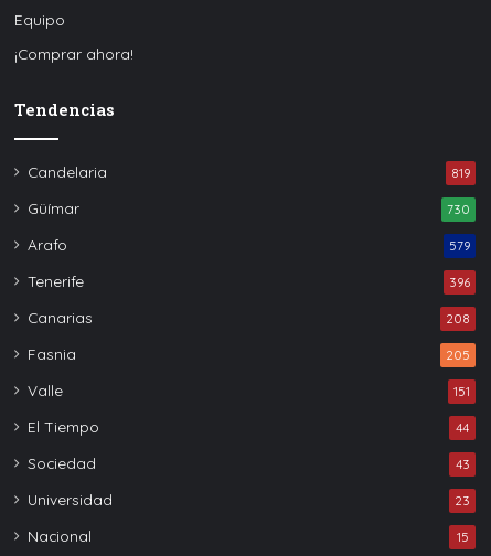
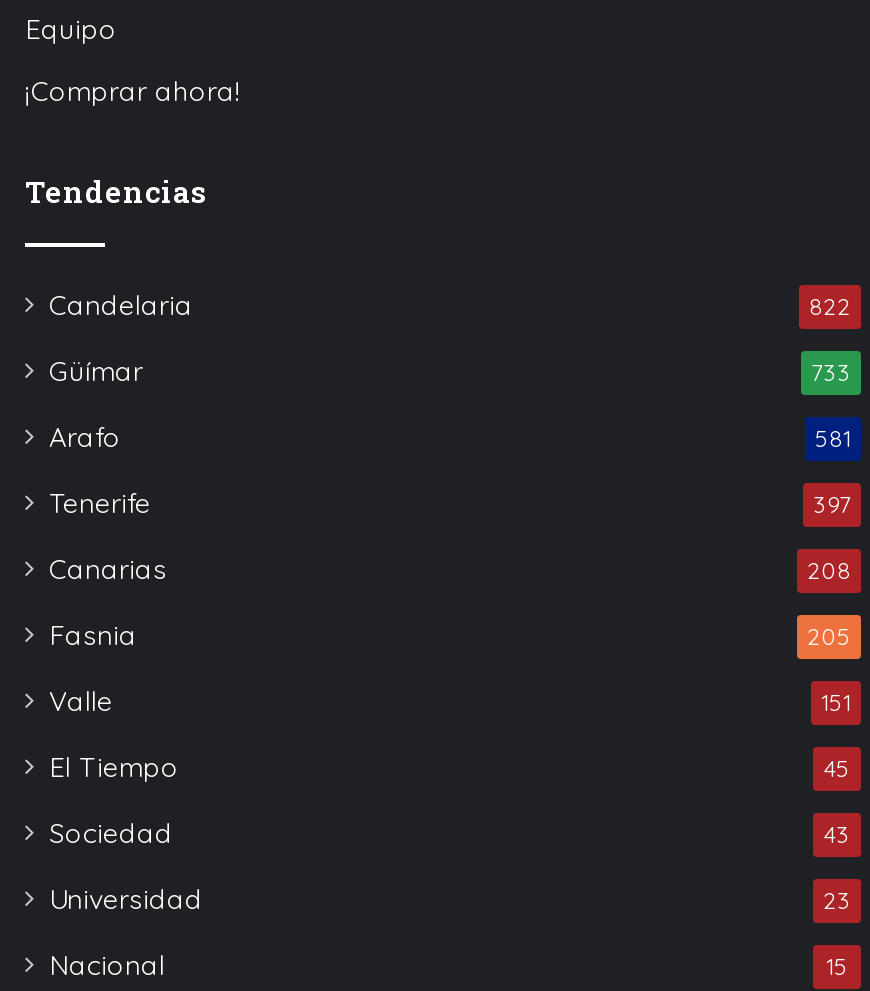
[451,165,470,181] 819 -> [809,292,851,322] 822
[447,201,470,218] 730 -> [811,358,851,388] 733
[449,238,470,254] 579 -> [815,424,851,454] 581
[449,274,470,290] 396 -> [813,490,851,520] 397
[456,420,469,436] 44 -> [824,754,850,784] 45

